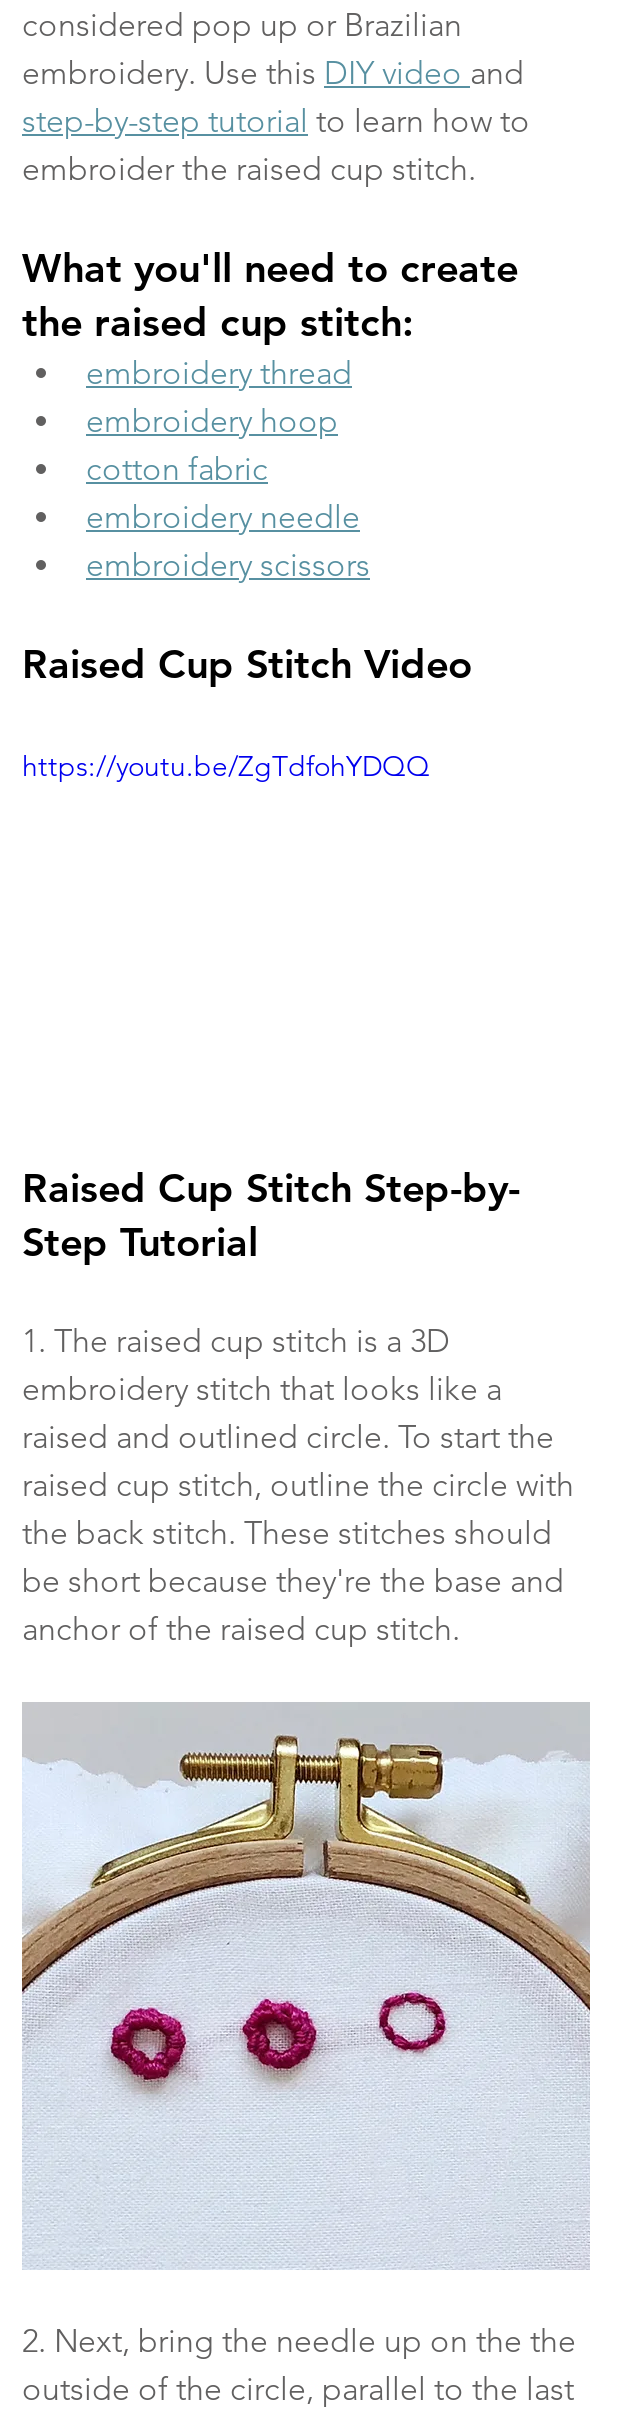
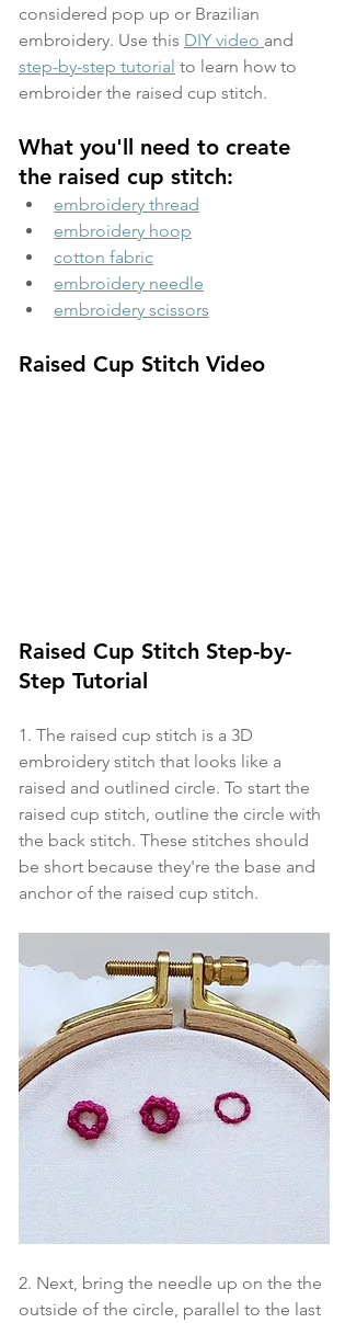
[22,748,430,784] https://youtu.be/ZgTdfohYDQQ -> none

